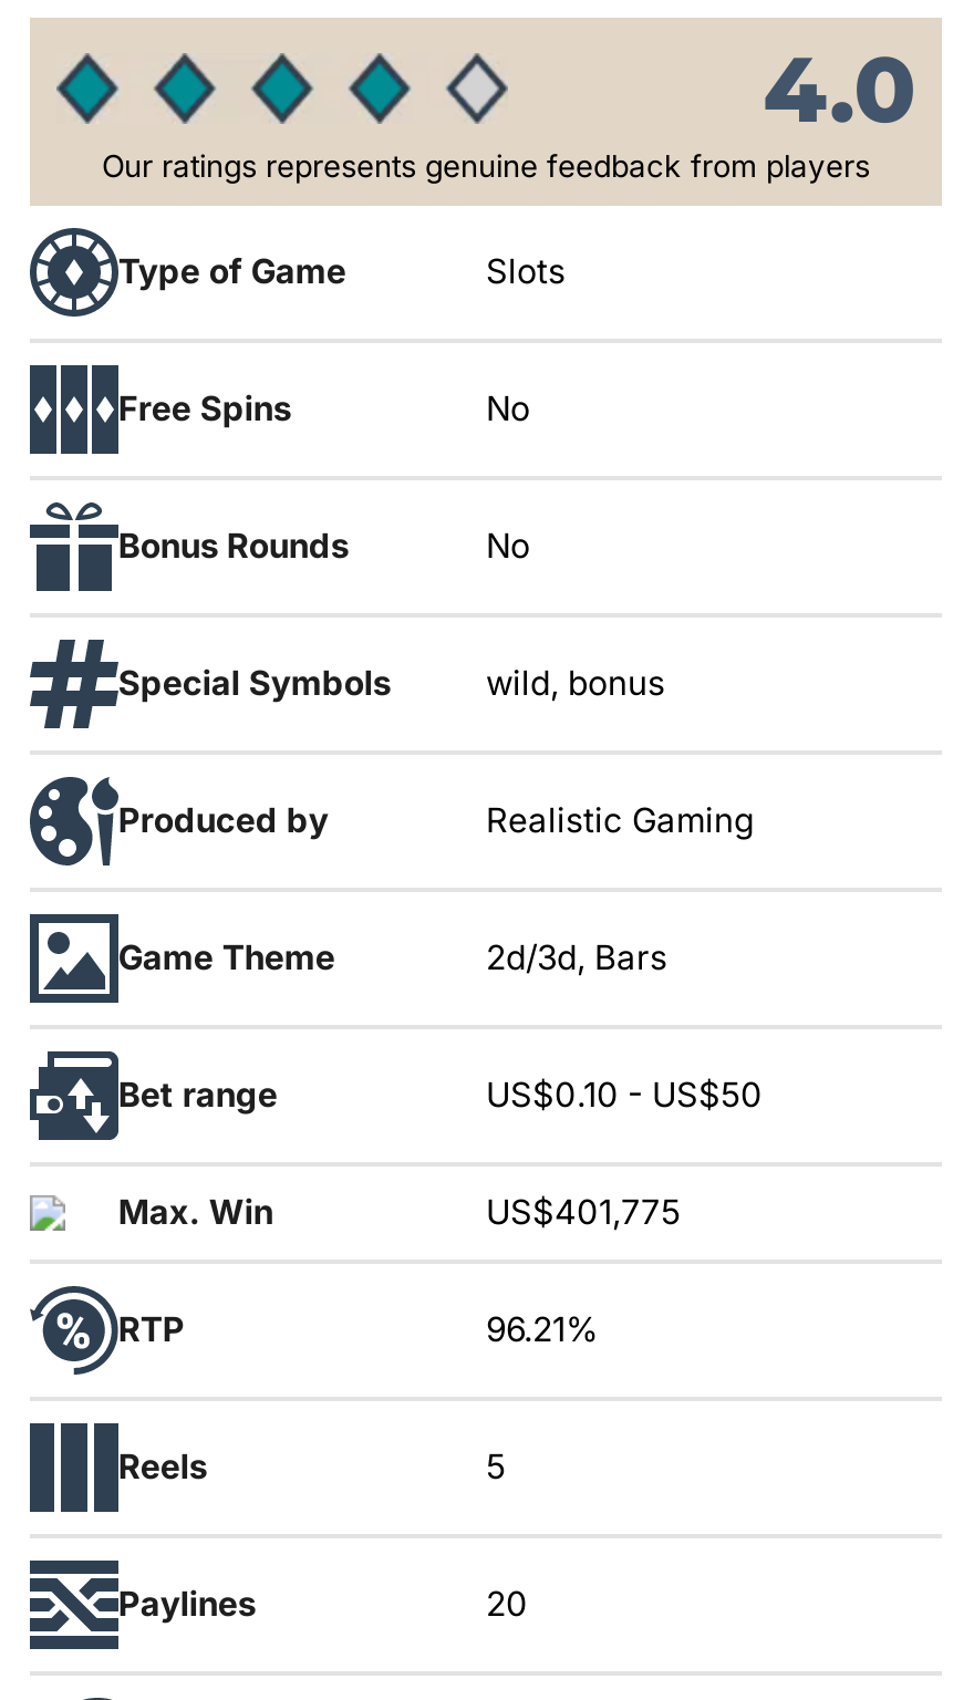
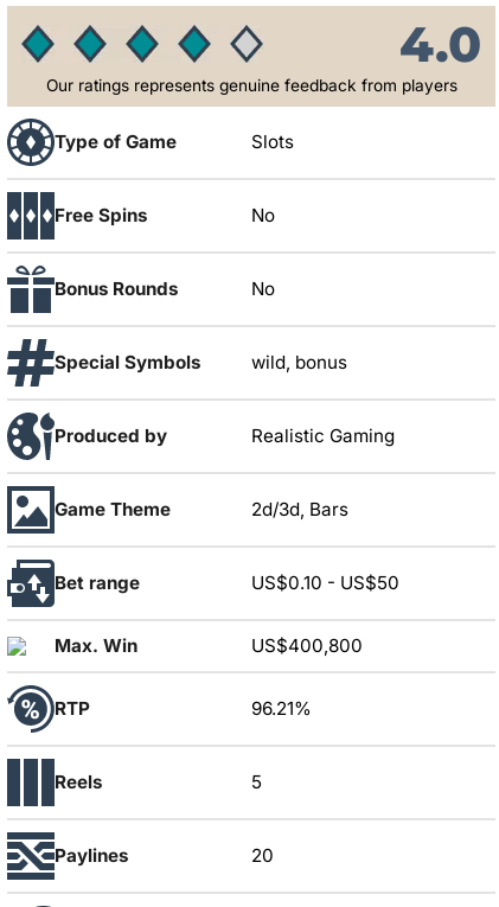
[486,1191,681,1233] US$401,775 -> [251,634,363,657] US$400,800

